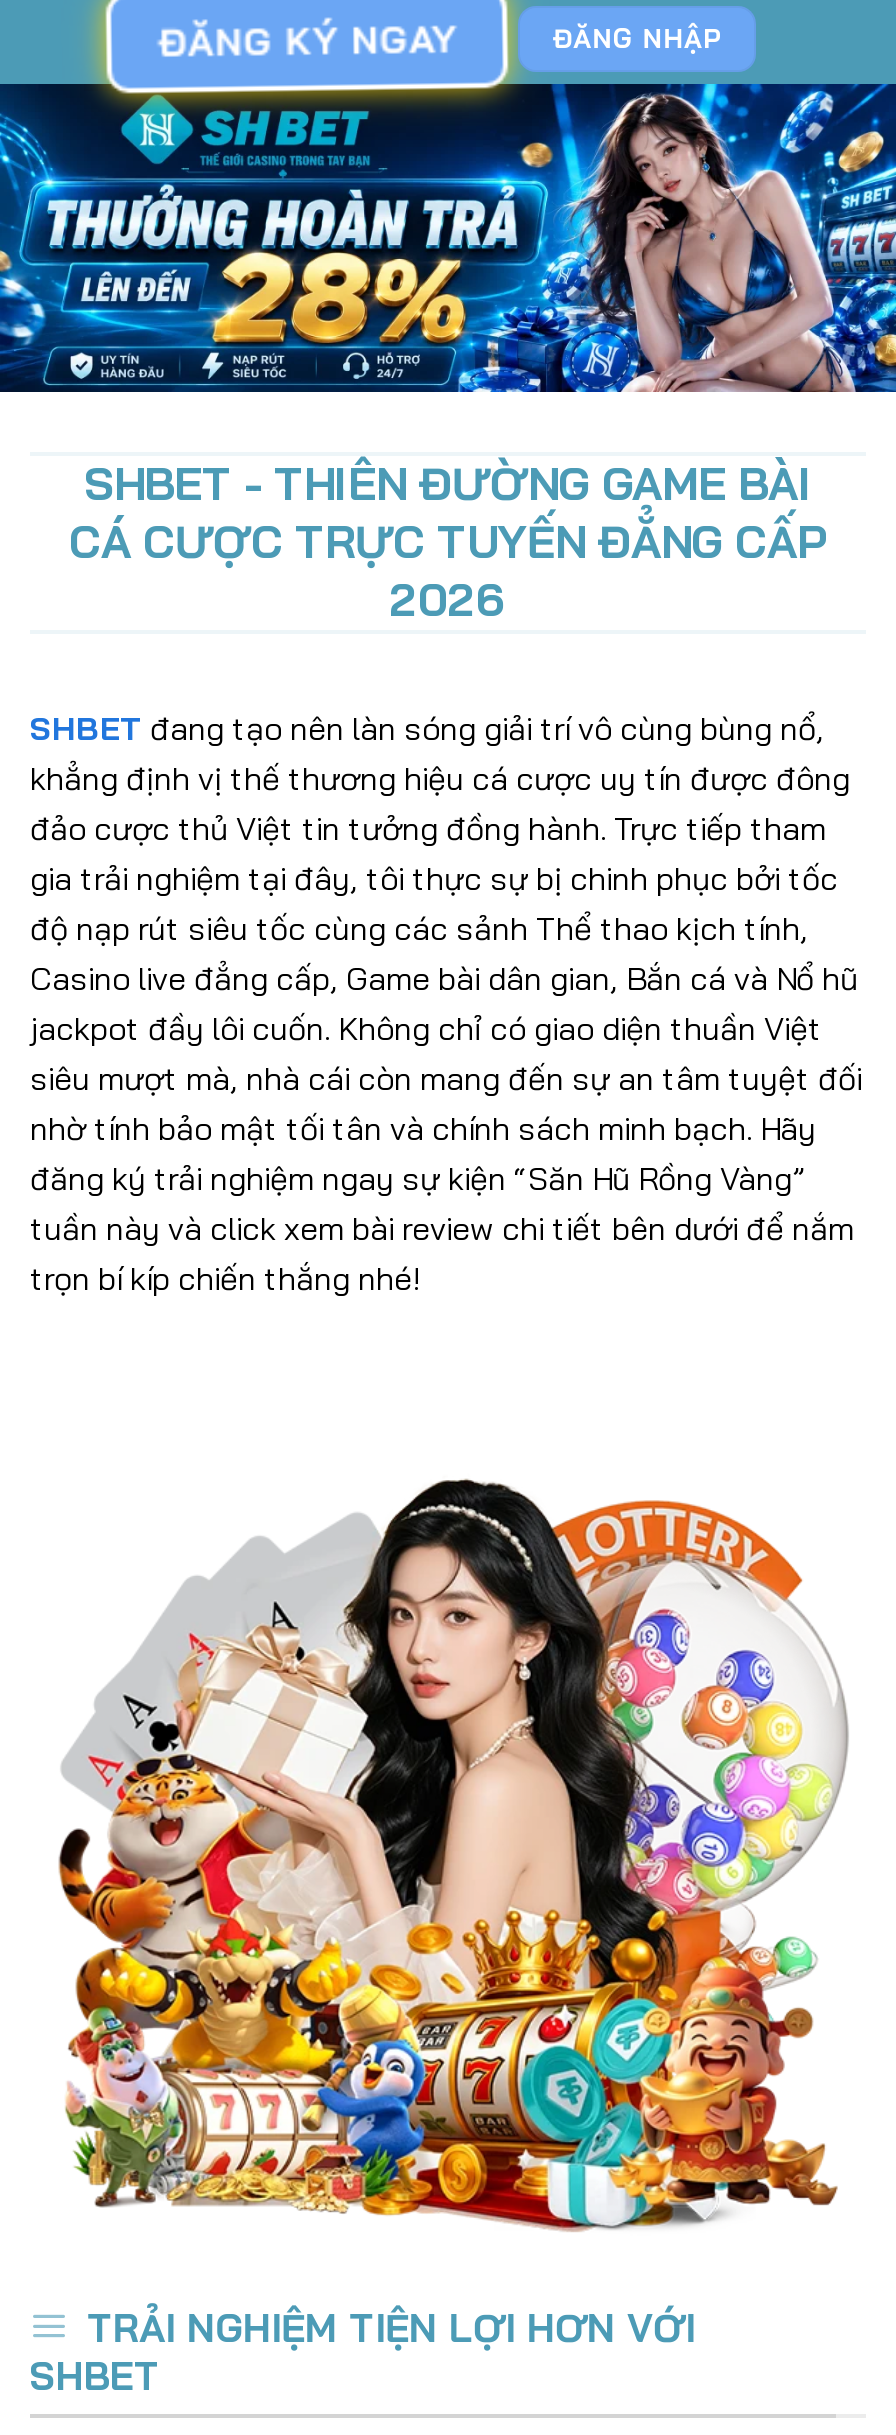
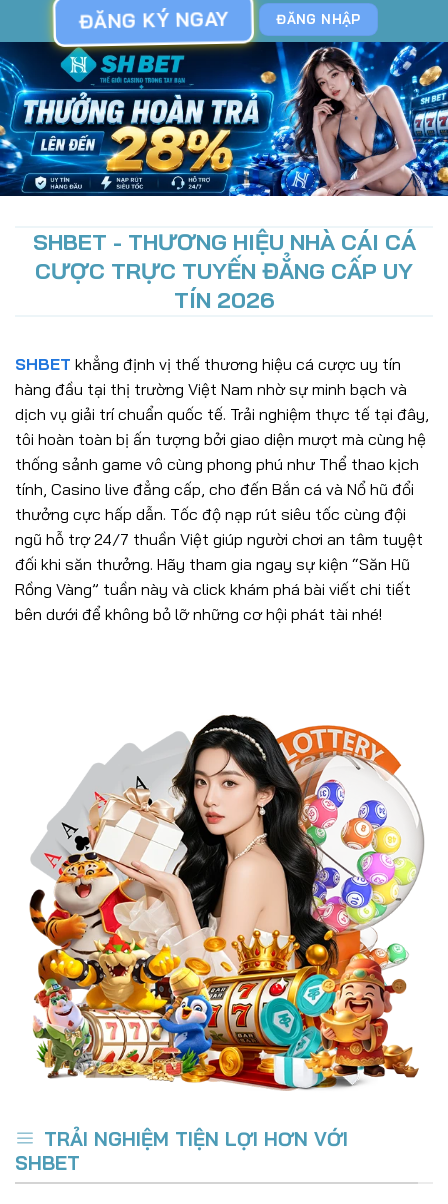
[69,456,827,628] SHBET - THIÊN ĐƯỜNG GAME BÀI | CÁ CƯỢC TRỰC TUYẾN ĐẲNG CẤP | 2026 -> [32,228,415,314] SHBET - THƯƠNG HIỆU NHÀ CÁI CÁ | CƯỢC TRỰC TUYẾN ĐẲNG CẤP UY | TÍN 2026
[30,708,862,1298] SHBET đang tạo nên làn sóng giải trí vô cùng bùng nổ, | khẳng định vị thế thương hiệu cá cược uy tín được đông | đảo cược thủ Việt tin tưởng đồng hành. Trực tiếp tham | gia trải nghiệm tại đây, tôi thực sự bị chinh phục bởi tốc | độ nạp rút siêu tốc cùng các sảnh Thể thao kịch tính, | Casino live đẳng cấp, Game bài dân gian, Bắn cá và Nổ hũ | jackpot đầy lôi cuốn. Không chỉ có giao diện thuần Việt | siêu mượt mà, nhà cái còn mang đến sự an tâm tuyệt đối | nhờ tính bảo mật tối tân và chính sách minh bạch. Hãy | đăng ký trải nghiệm ngay sự kiện “Săn Hũ Rồng Vàng” | tuần này và click xem bài review chi tiết bên dưới để nắm | trọn bí kíp chiến thắng nhé! -> [15,354,429,624] SHBET khẳng định vị thế thương hiệu cá cược uy tín | hàng đầu tại thị trường Việt Nam nhờ sự minh bạch và | dịch vụ giải trí chuẩn quốc tế. Trải nghiệm thực tế tại đây, | tôi hoàn toàn bị ấn tượng bởi giao diện mượt mà cùng hệ | thống sảnh game vô cùng phong phú như Thể thao kịch | tính, Casino live đẳng cấp, cho đến Bắn cá và Nổ hũ đổi | thưởng cực hấp dẫn. Tốc độ nạp rút siêu tốc cùng đội | ngũ hỗ trợ 24/7 thuần Việt giúp người chơi an tâm tuyệt | đối khi săn thưởng. Hãy tham gia ngay sự kiện “Săn Hũ | Rồng Vàng” tuần này và click khám phá bài viết chi tiết | bên dưới để không bỏ lỡ những cơ hội phát tài nhé!

